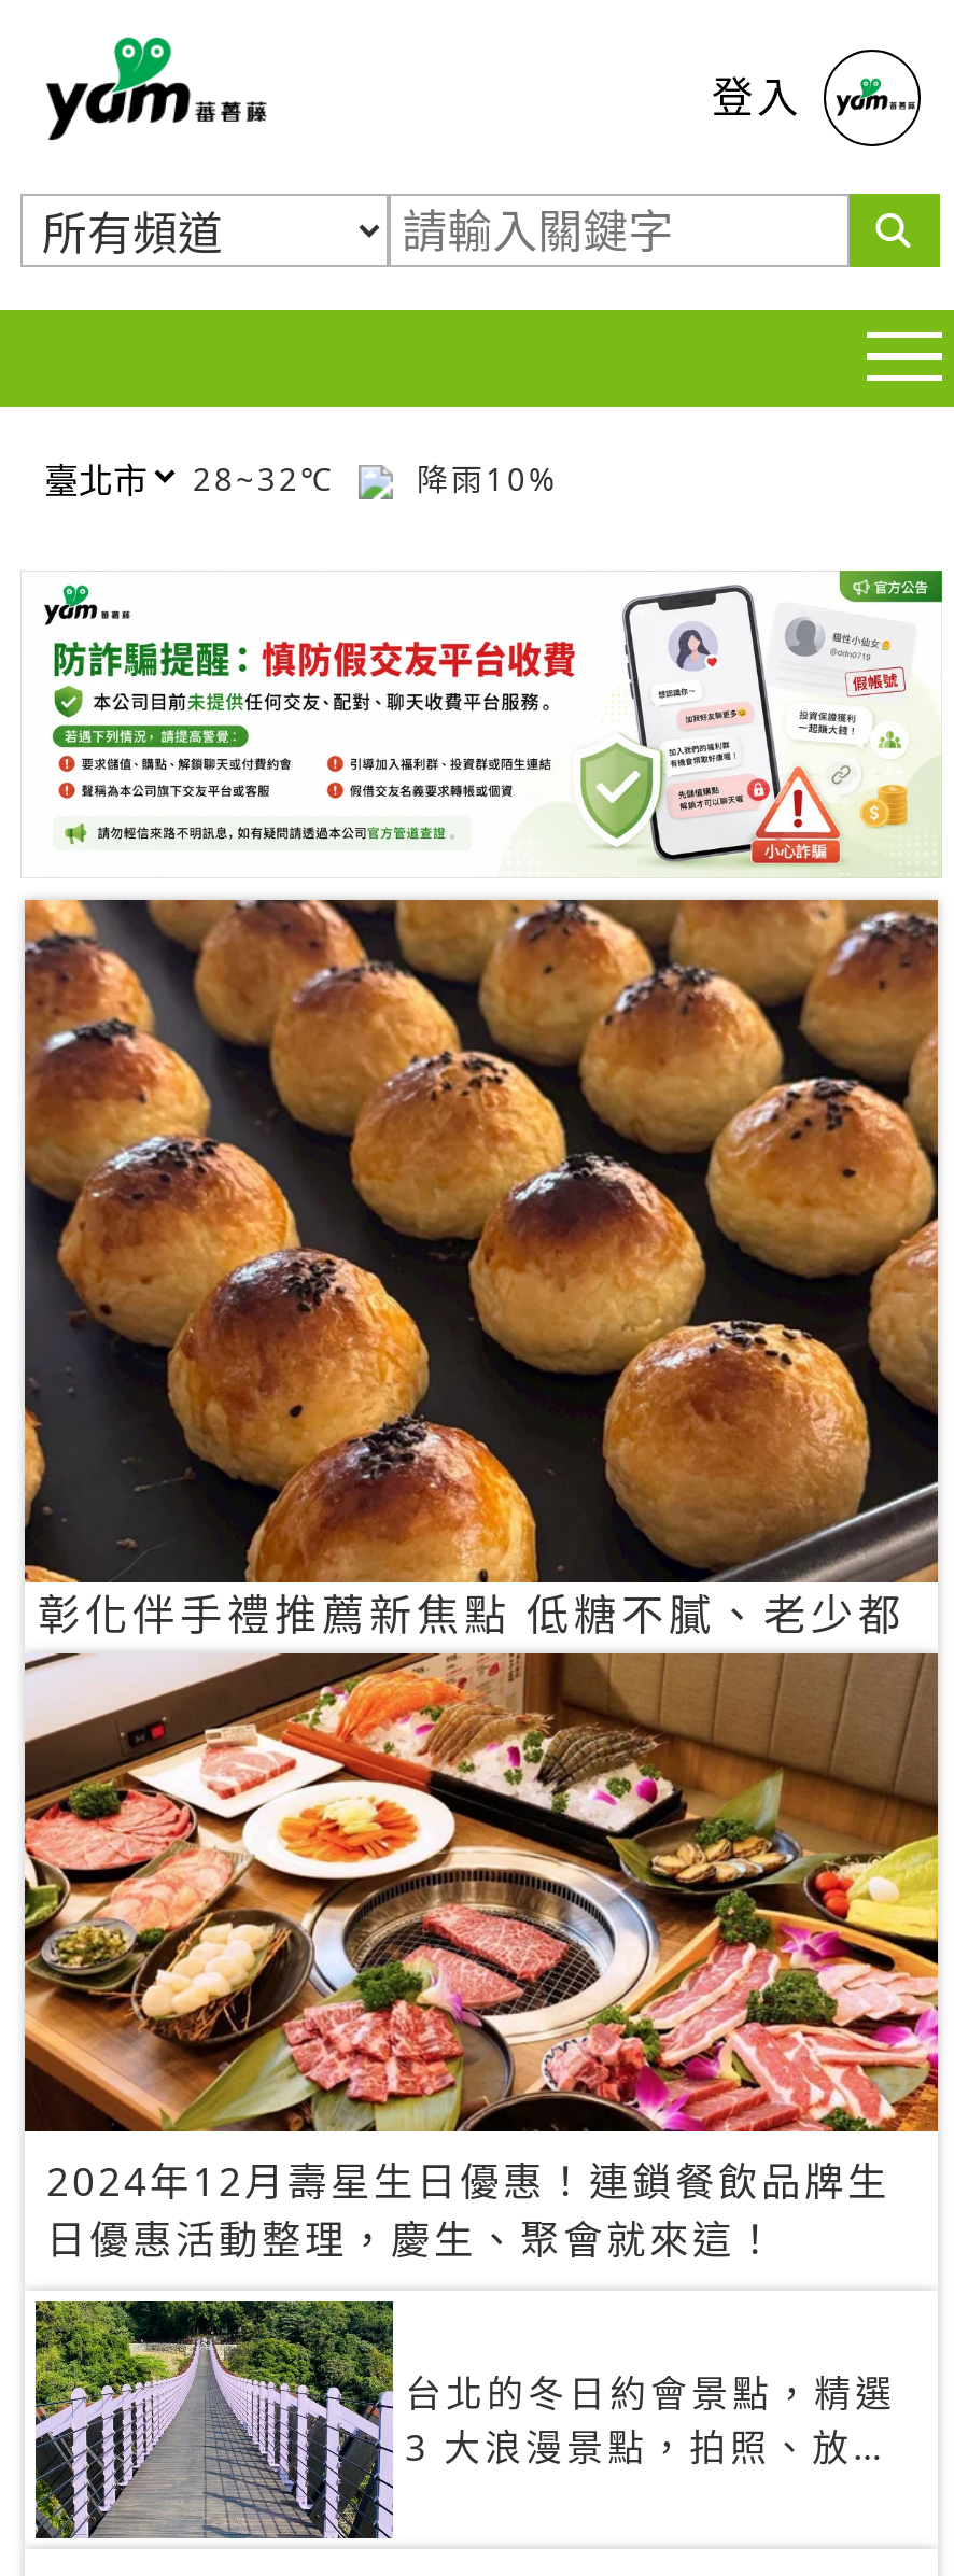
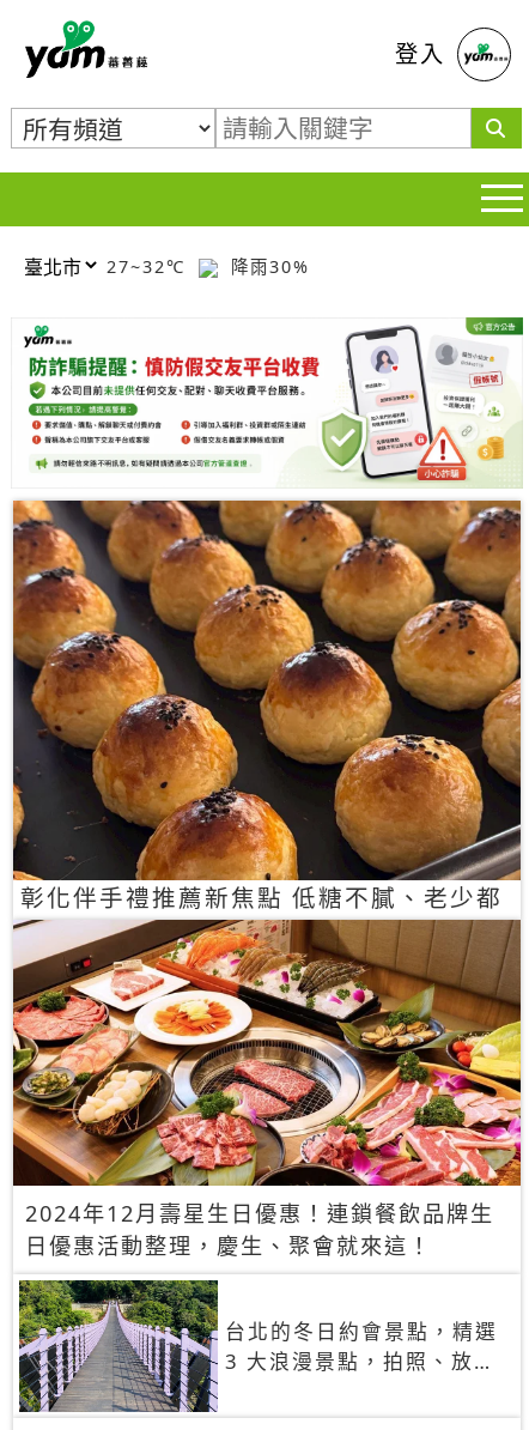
[193,458,348,498] 28~32℃ -> [107,255,193,277] 27~32℃
[404,458,559,498] 降雨10% -> [224,255,310,277] 降雨30%

